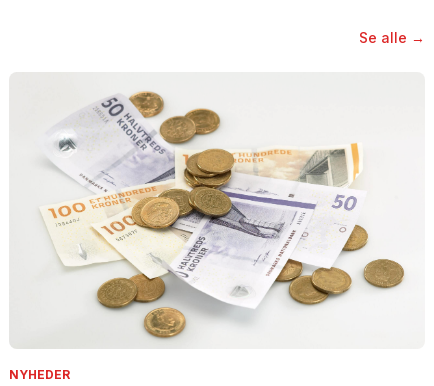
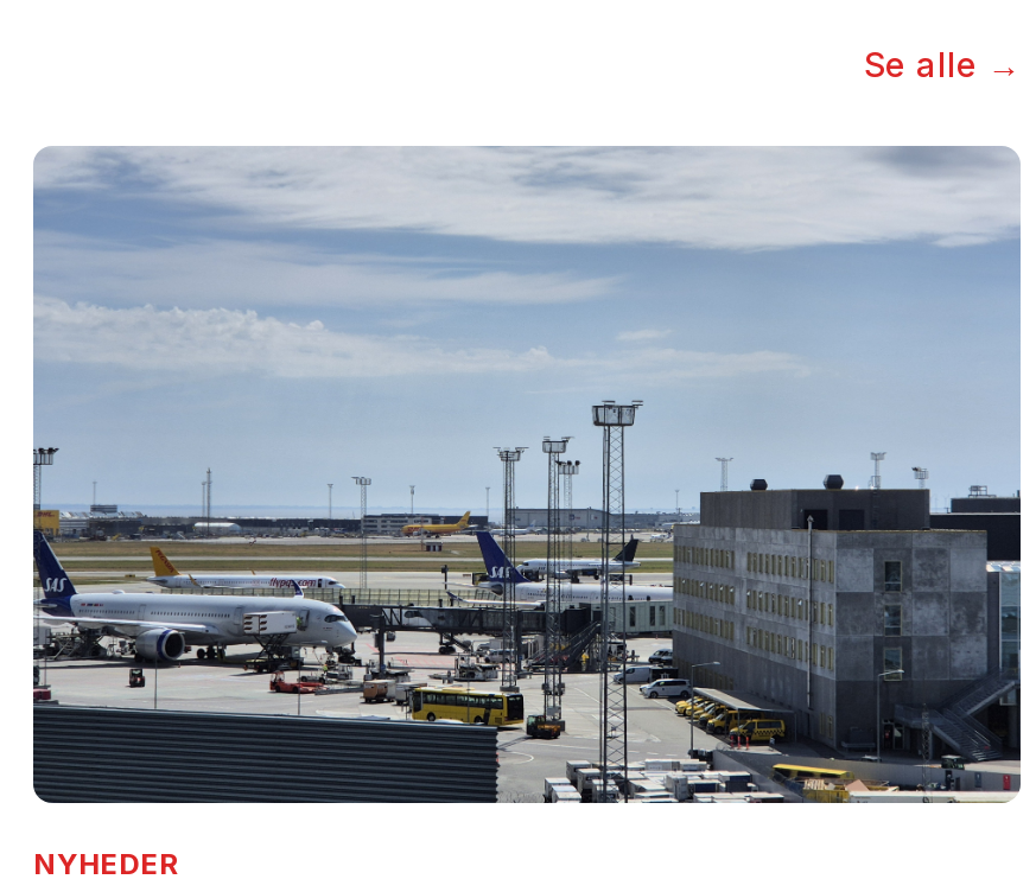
[9,73,425,349] [image] -> [31,146,1023,808] [image]

